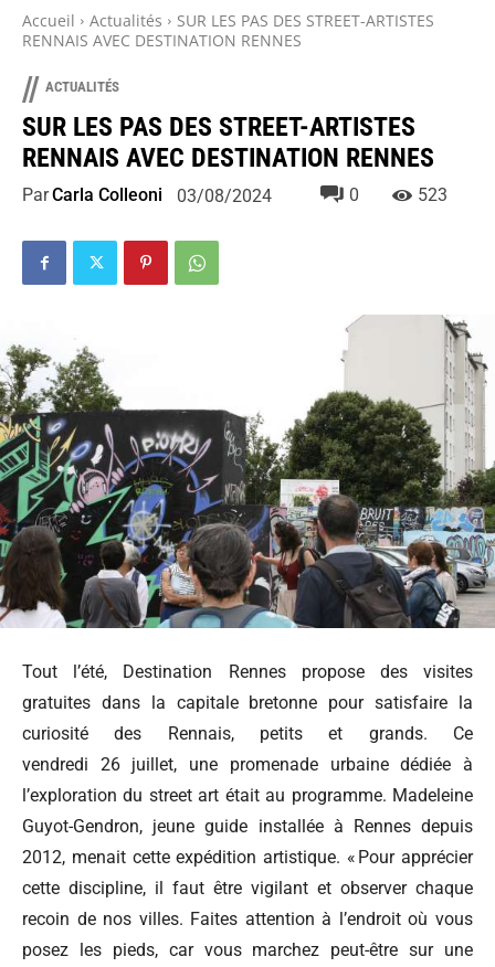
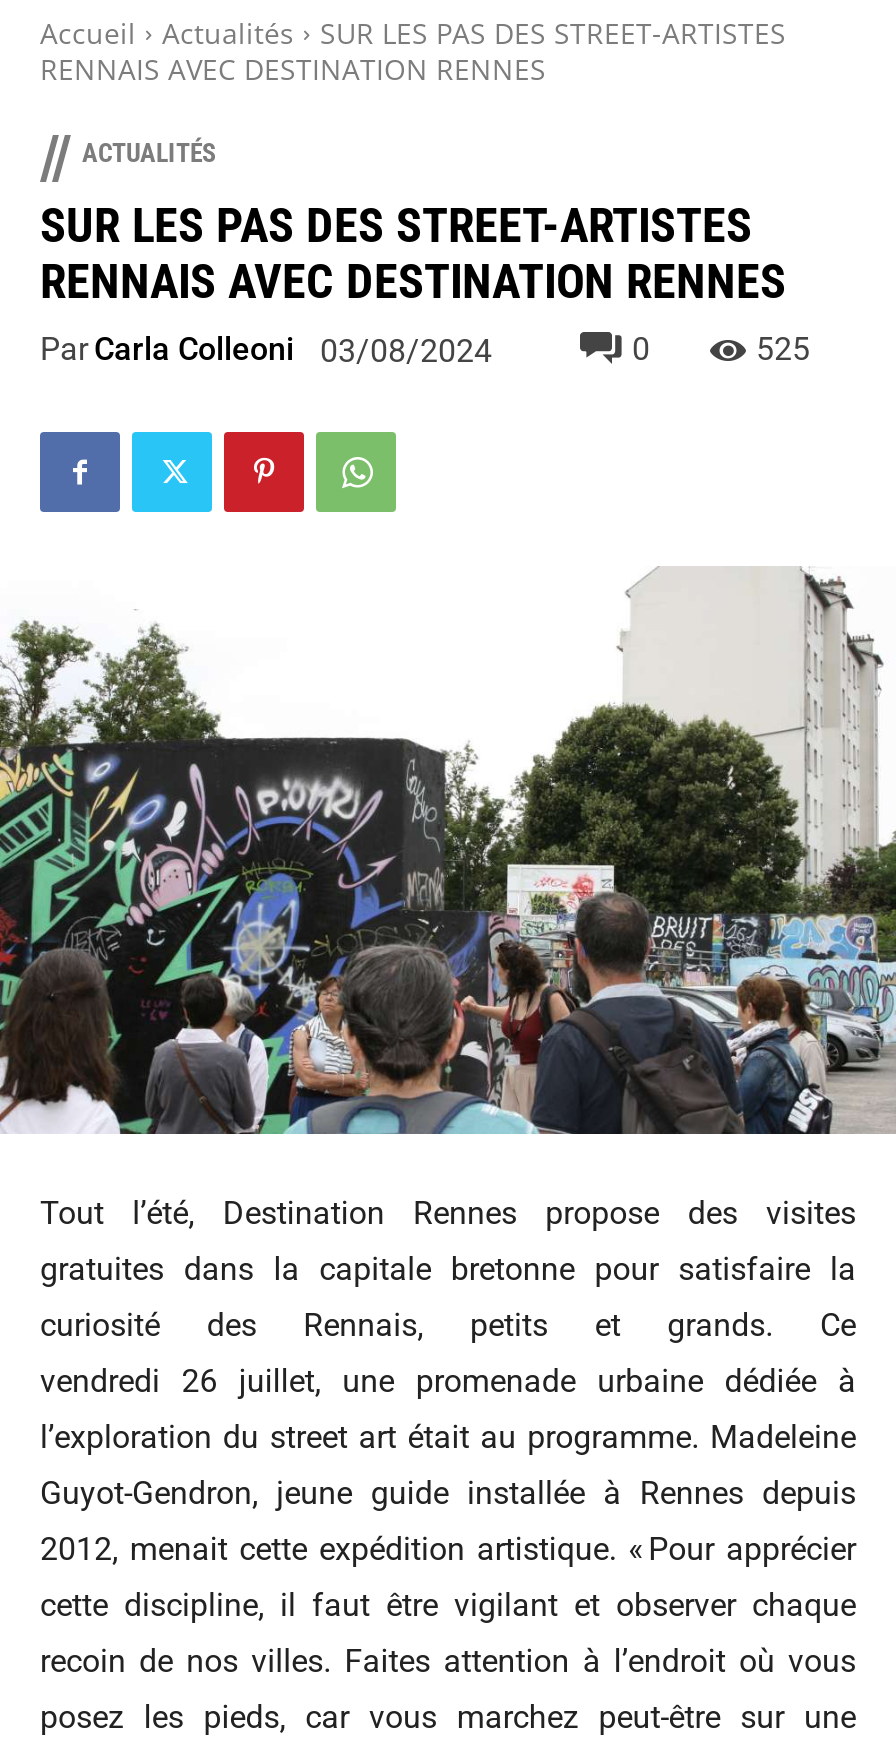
[418,184,447,205] 523 -> [756,330,810,368] 525

